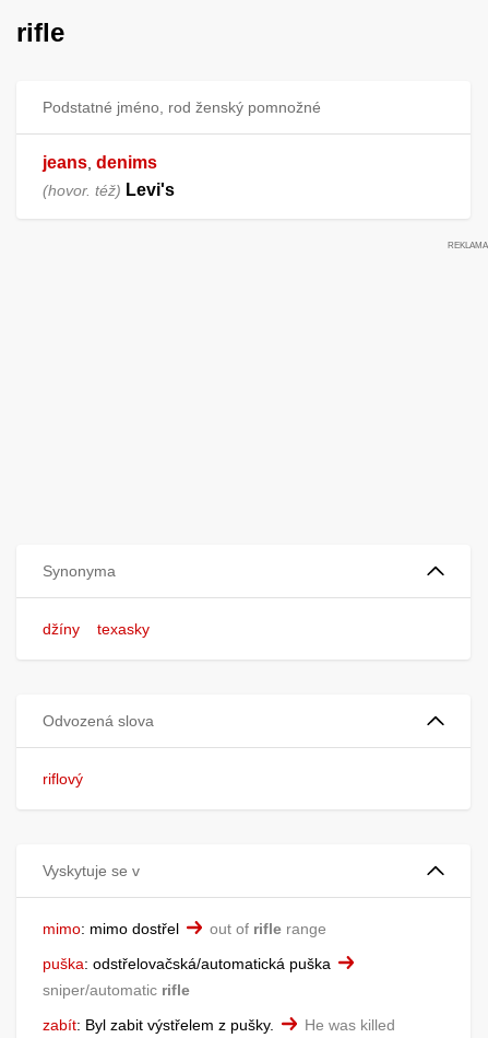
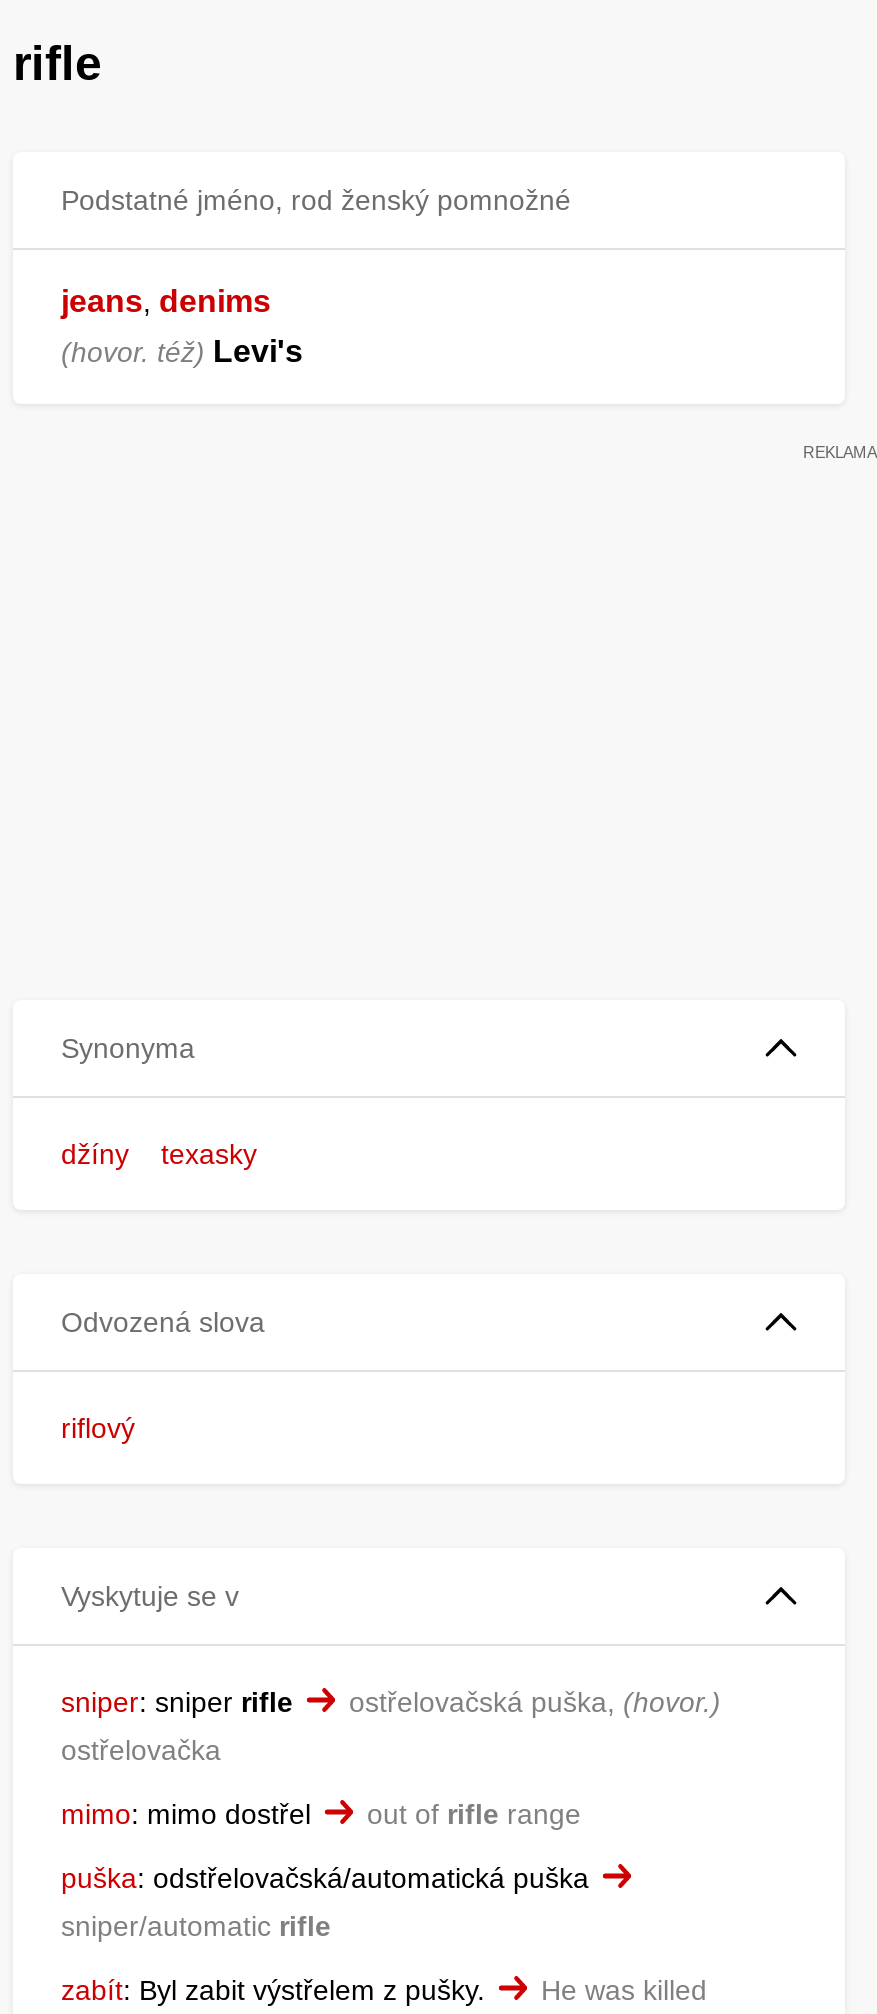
none -> [61,1685,711,1765] sniper: sniper rifle | ostřelovačská puška, hovor. | ostřelovačka

